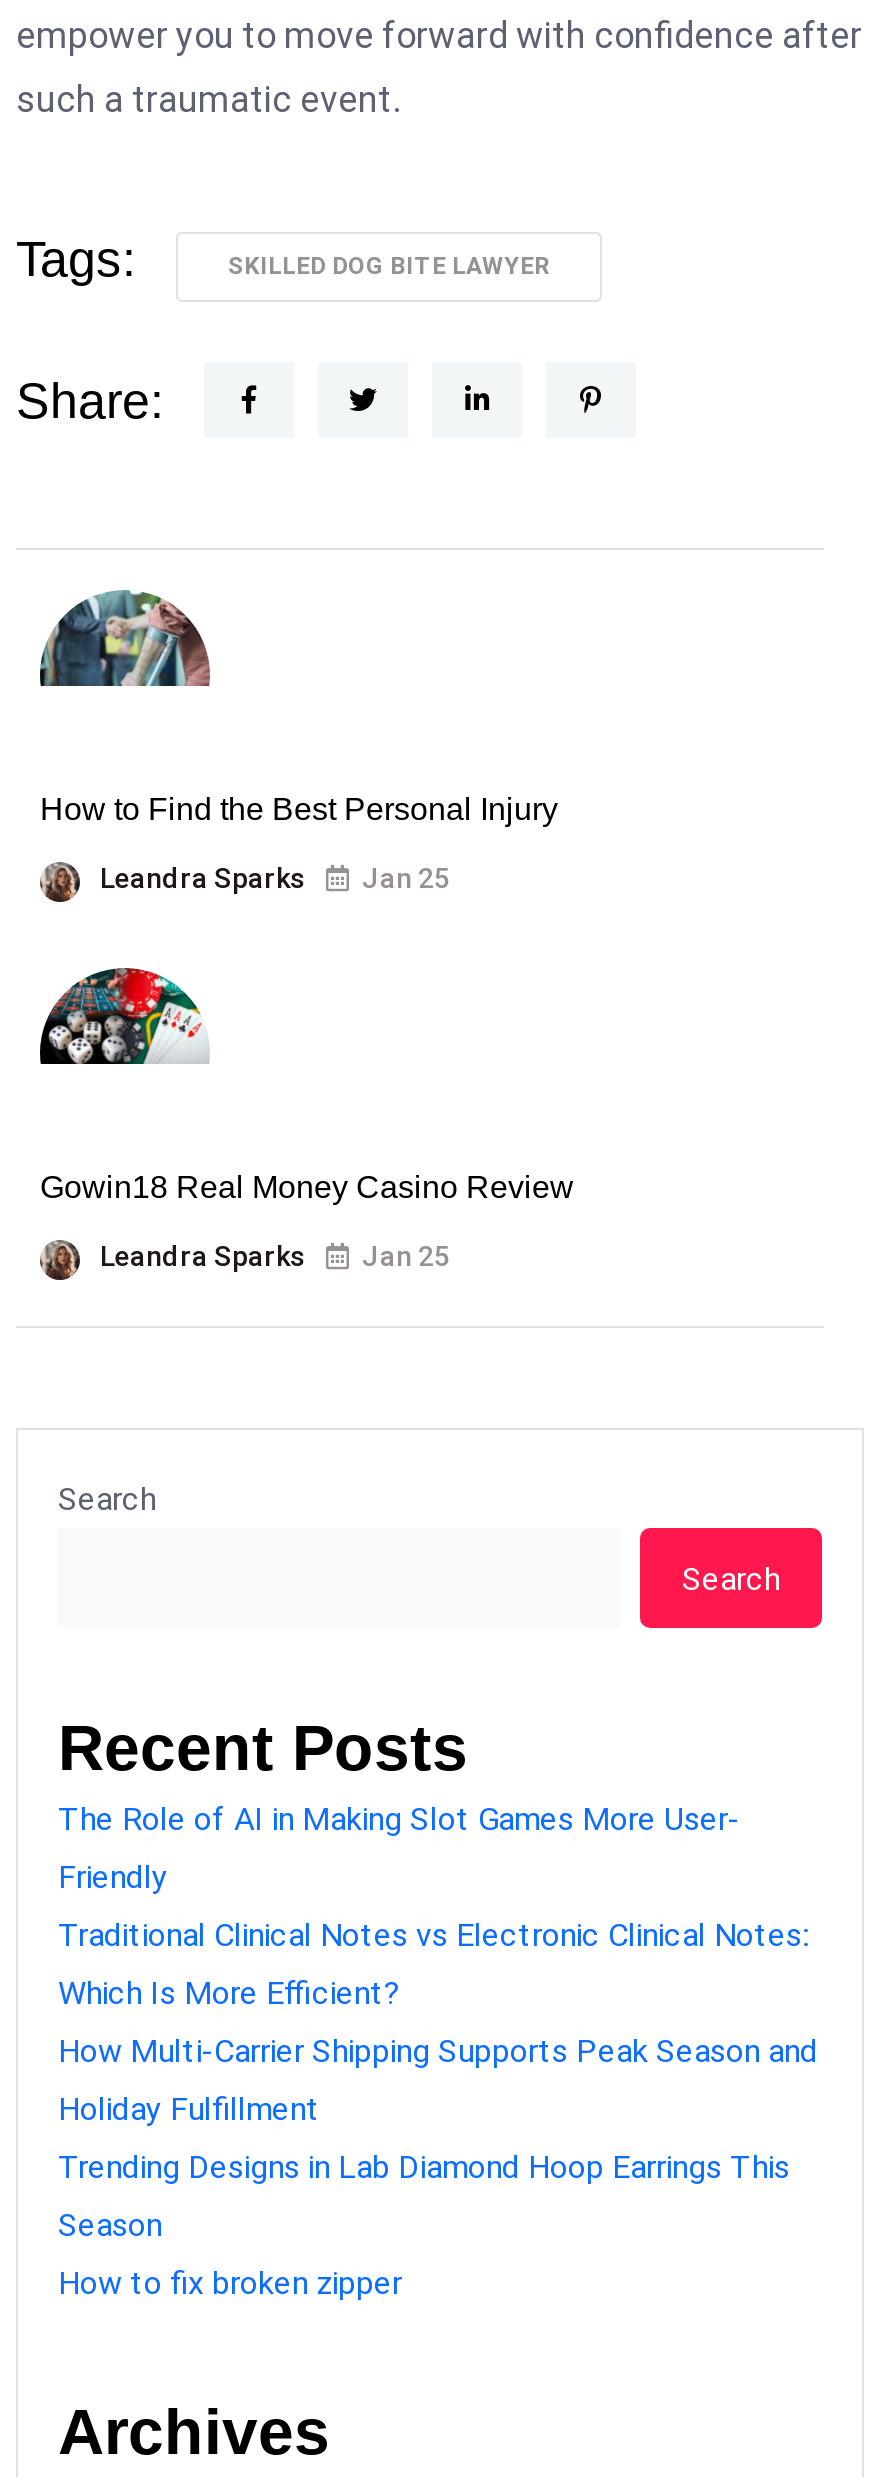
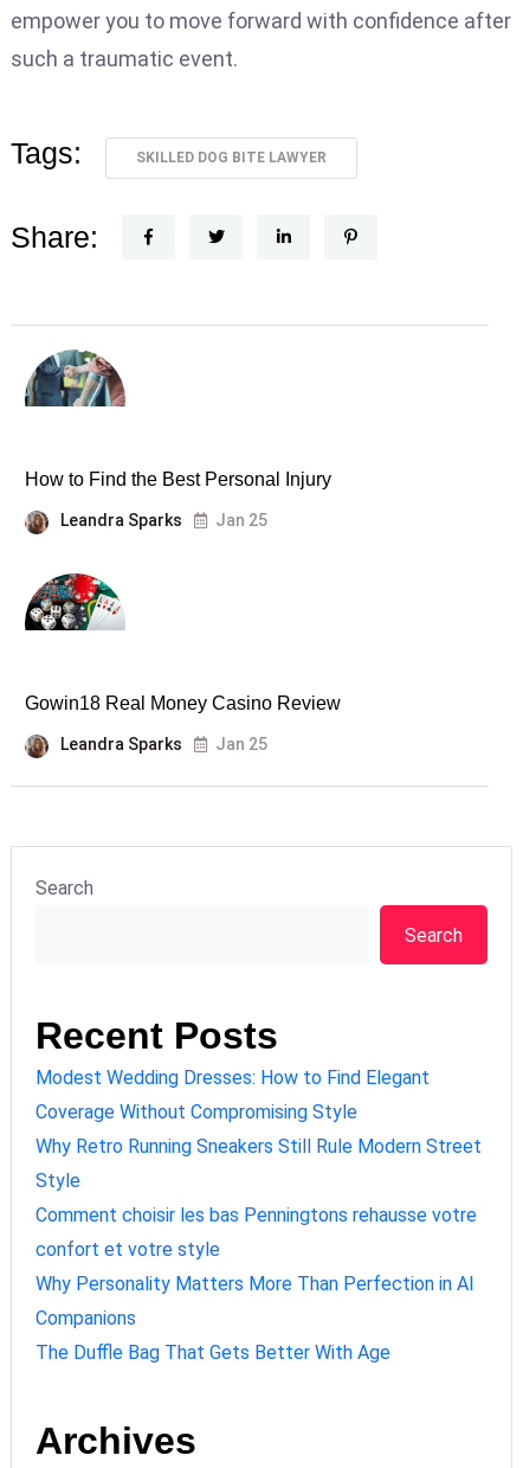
[58,1801,740,1839] The Role of AI in Making Slot Games More User- -> [35,1067,430,1089] Modest Wedding Dresses: How to Find Elegant
[58,1859,168,1897] Friendly -> [35,1101,357,1124] Coverage Without Compromising Style
[58,1917,808,1955] Traditional Clinical Notes vs Electronic Clinical Notes: -> [35,1135,482,1158] Why Retro Running Sneakers Still Rule Modern Street
[58,1975,400,2013] Which Is More Efficient? -> [35,1170,80,1192] Style
[58,2033,818,2071] How Multi-Carrier Shipping Supports Peak Season and -> [35,1204,477,1227] Comment choisir les bas Penningtons rehausse votre
[58,2091,320,2129] Holiday Fulfillment -> [35,1238,220,1261] confort et votre style
[58,2149,790,2187] Trending Designs in Lab Diamond Hoop Earrings This -> [35,1273,474,1295] Why Personality Matters More Than Perfection in AI
[58,2207,170,2245] Season -> [35,1307,136,1330] Companions
[58,2265,402,2303] How to fix broken zipper -> [35,1342,390,1364] The Duffle Bag That Gets Better With Age

